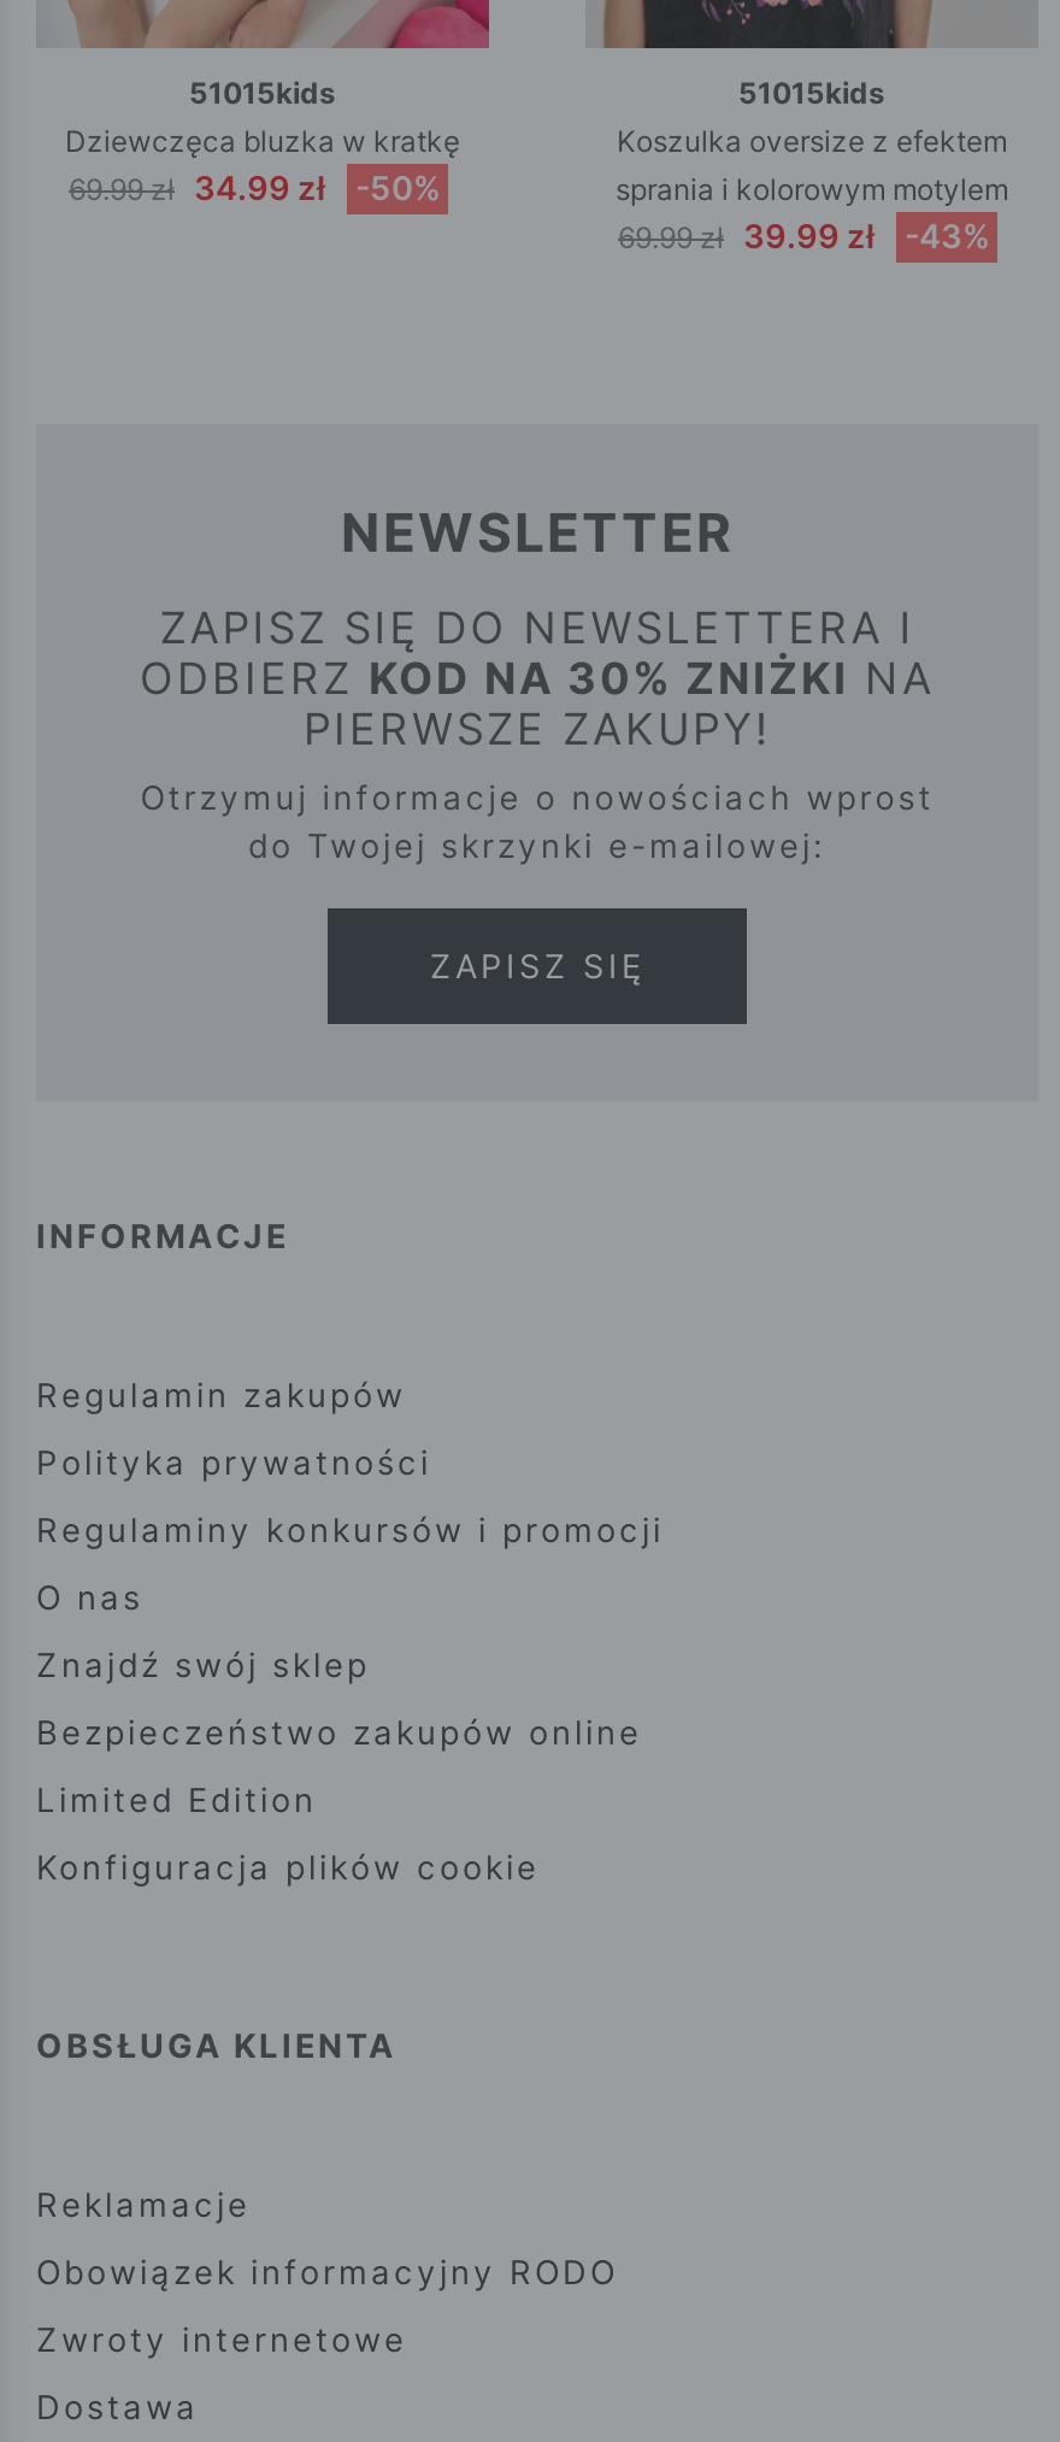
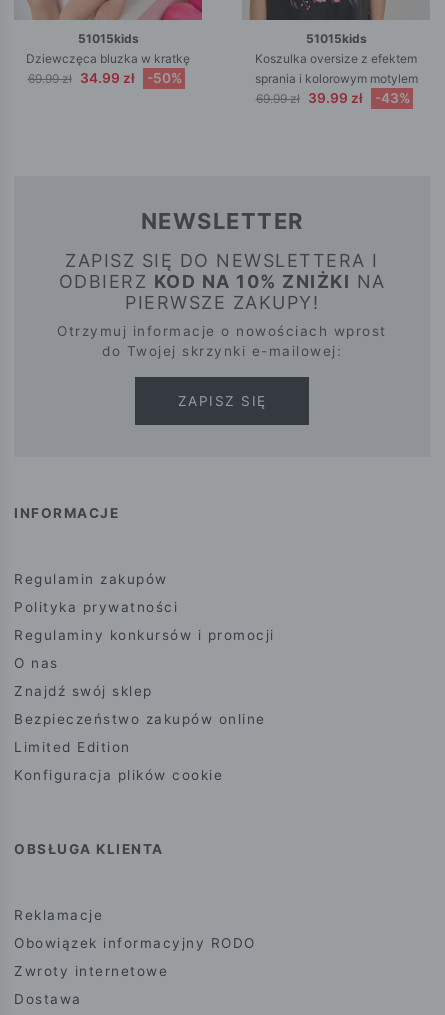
[140,654,935,705] ODBIERZ KOD NA 30% ZNIŻKI NA -> [58,271,385,292] ODBIERZ KOD NA 10% ZNIŻKI NA

